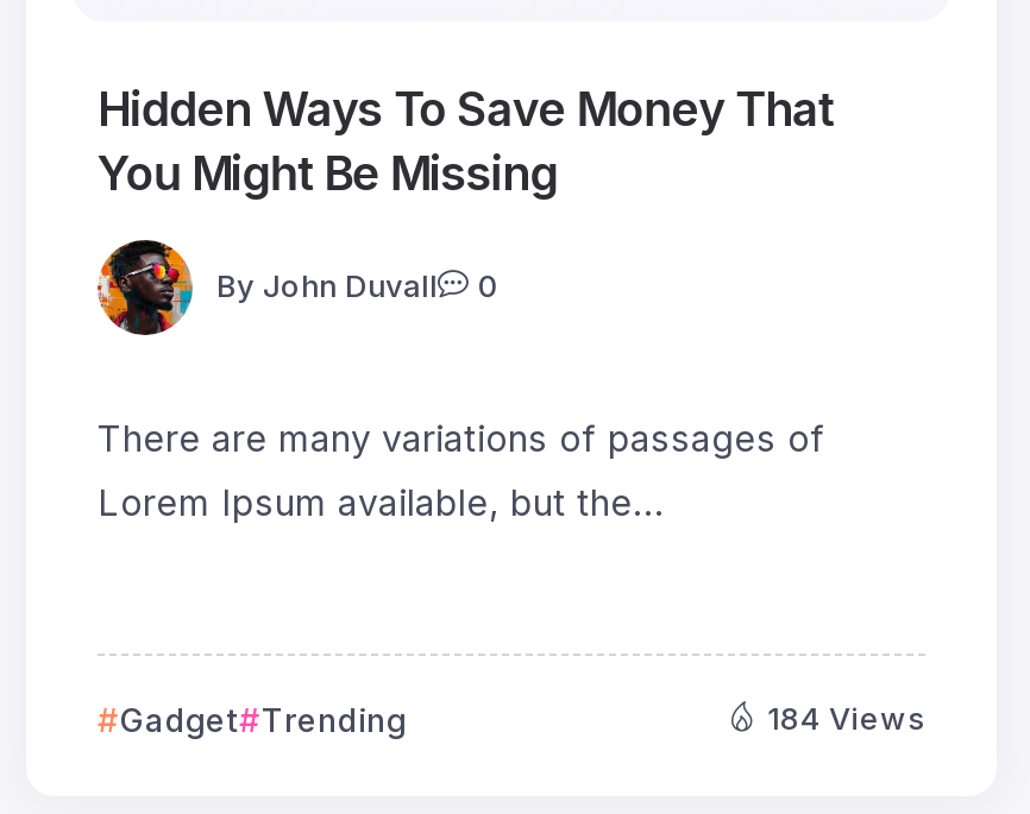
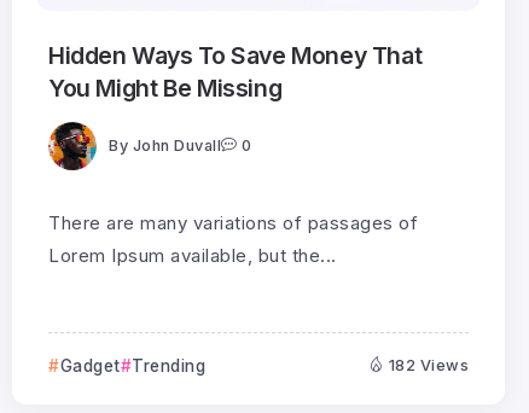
[767,701,925,737] 184 Views -> [388,356,469,374] 182 Views

